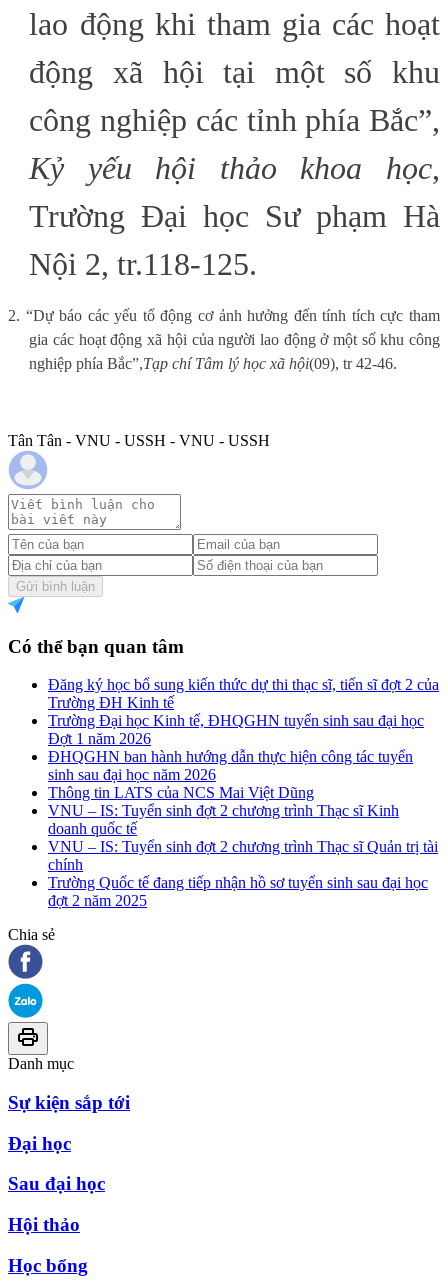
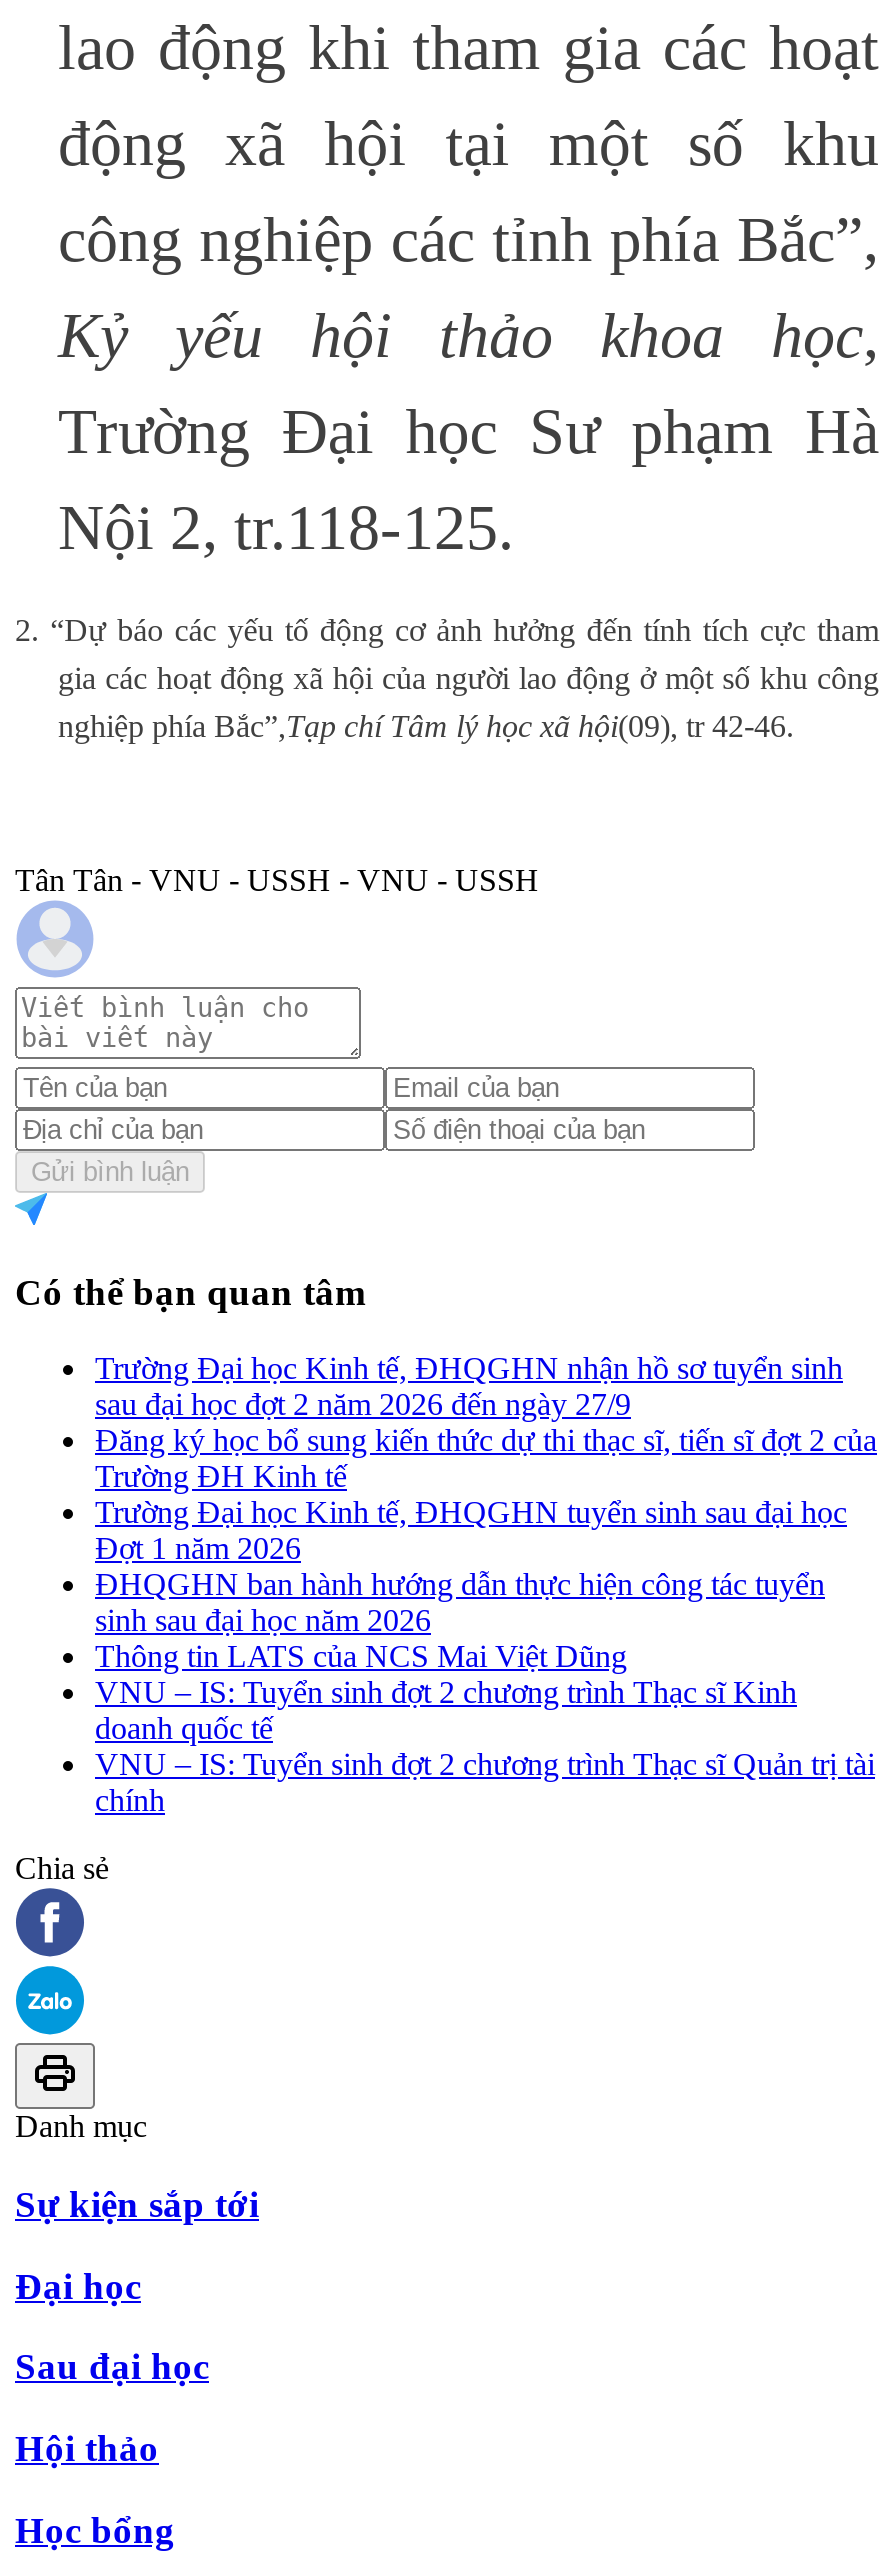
none -> [95,1351,843,1421] Trường Đại học Kinh tế, ĐHQGHN nhận hồ sơ tuyển sinh | sau đại học đợt 2 năm 2026 đến ngày 27/9
moved [48,676,439,873] -> [95,1423,877,1817]: Đăng ký học bổ sung kiến thức dự thi thạc sĩ, tiến sĩ đợt 2 của | Trường ĐH Kinh tế | Trường Đại học Kinh tế, ĐHQGHN tuyển sinh sau đại học | ... | VNU – IS: Tuyển sinh đợt 2 chương trình Thạc sĩ Quản trị tài | chính
[48,874,428,909] Trường Quốc tế đang tiếp nhận hồ sơ tuyển sinh sau đại học | đợt 2 năm 2025 -> none

